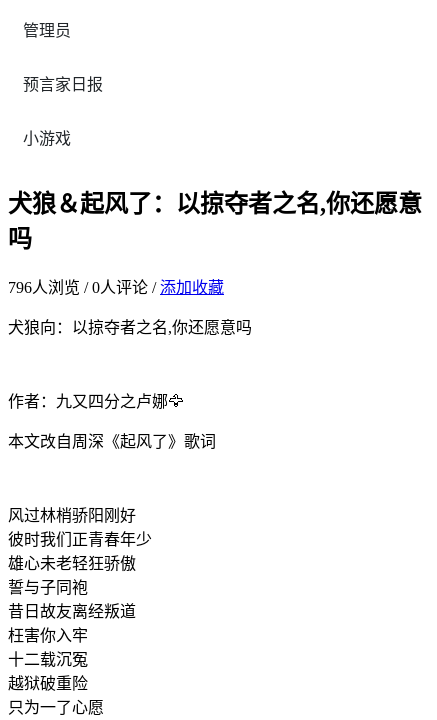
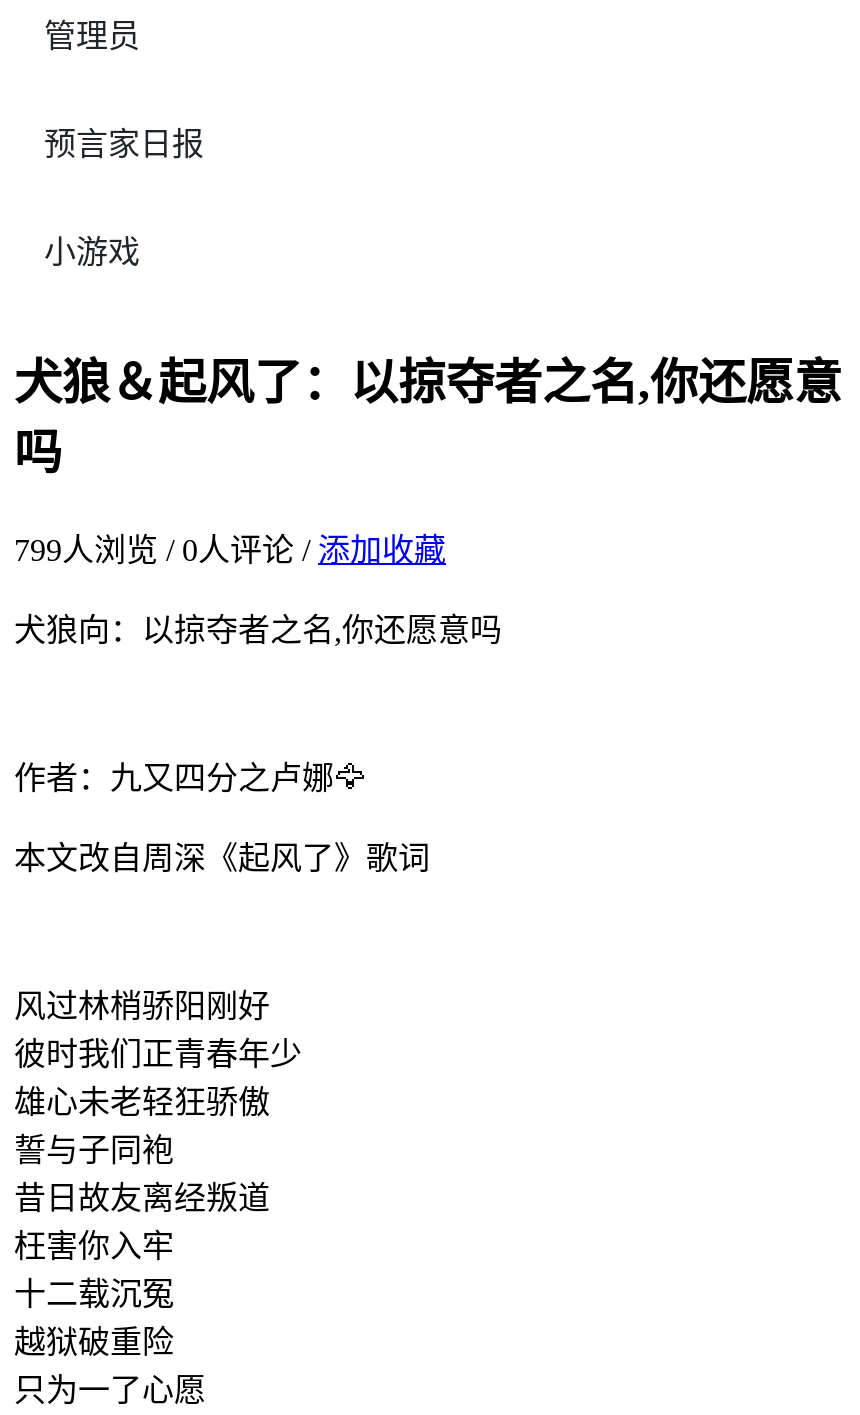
[8,279,224,296] 796人浏览 / 0人评论 /添加收藏 -> [14,532,446,566] 799人浏览 / 0人评论 /添加收藏

